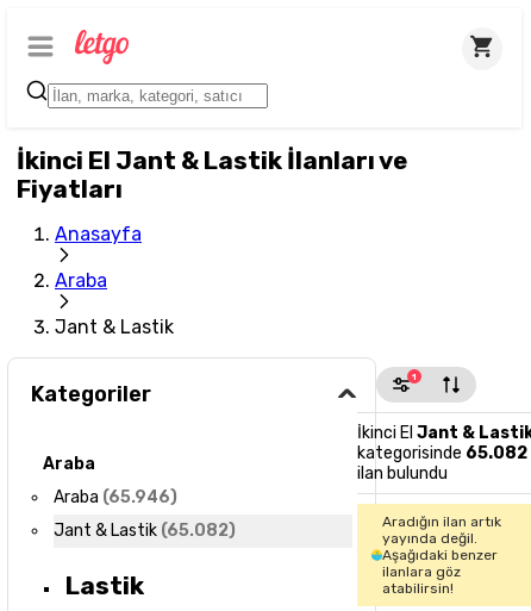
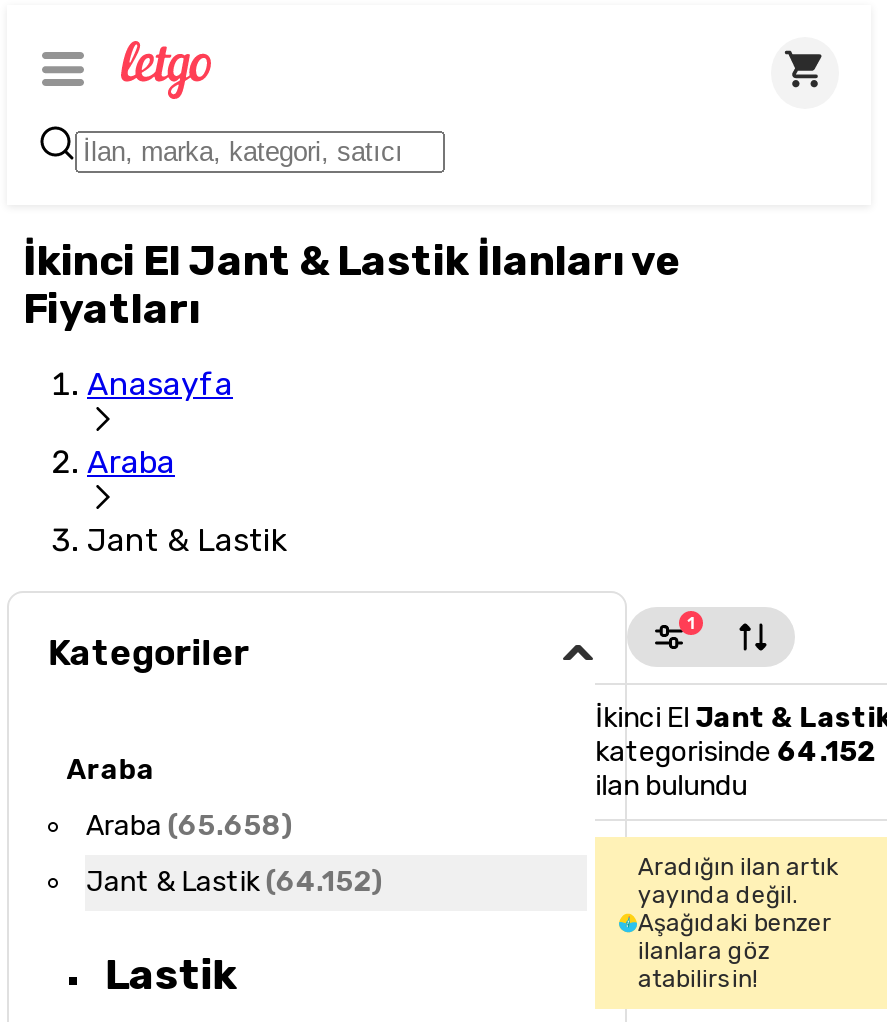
[357,443,528,463] kategorisinde 65.082 -> [595,735,875,769] kategorisinde 64.152
[54,487,178,508] Araba (65.946) -> [86,809,294,843] Araba (65.658)
[54,521,236,541] Jant & Lastik (65.082) -> [86,865,384,899] Jant & Lastik (64.152)

